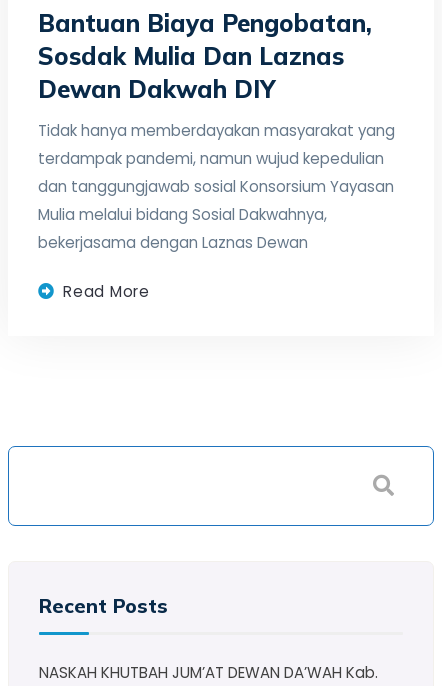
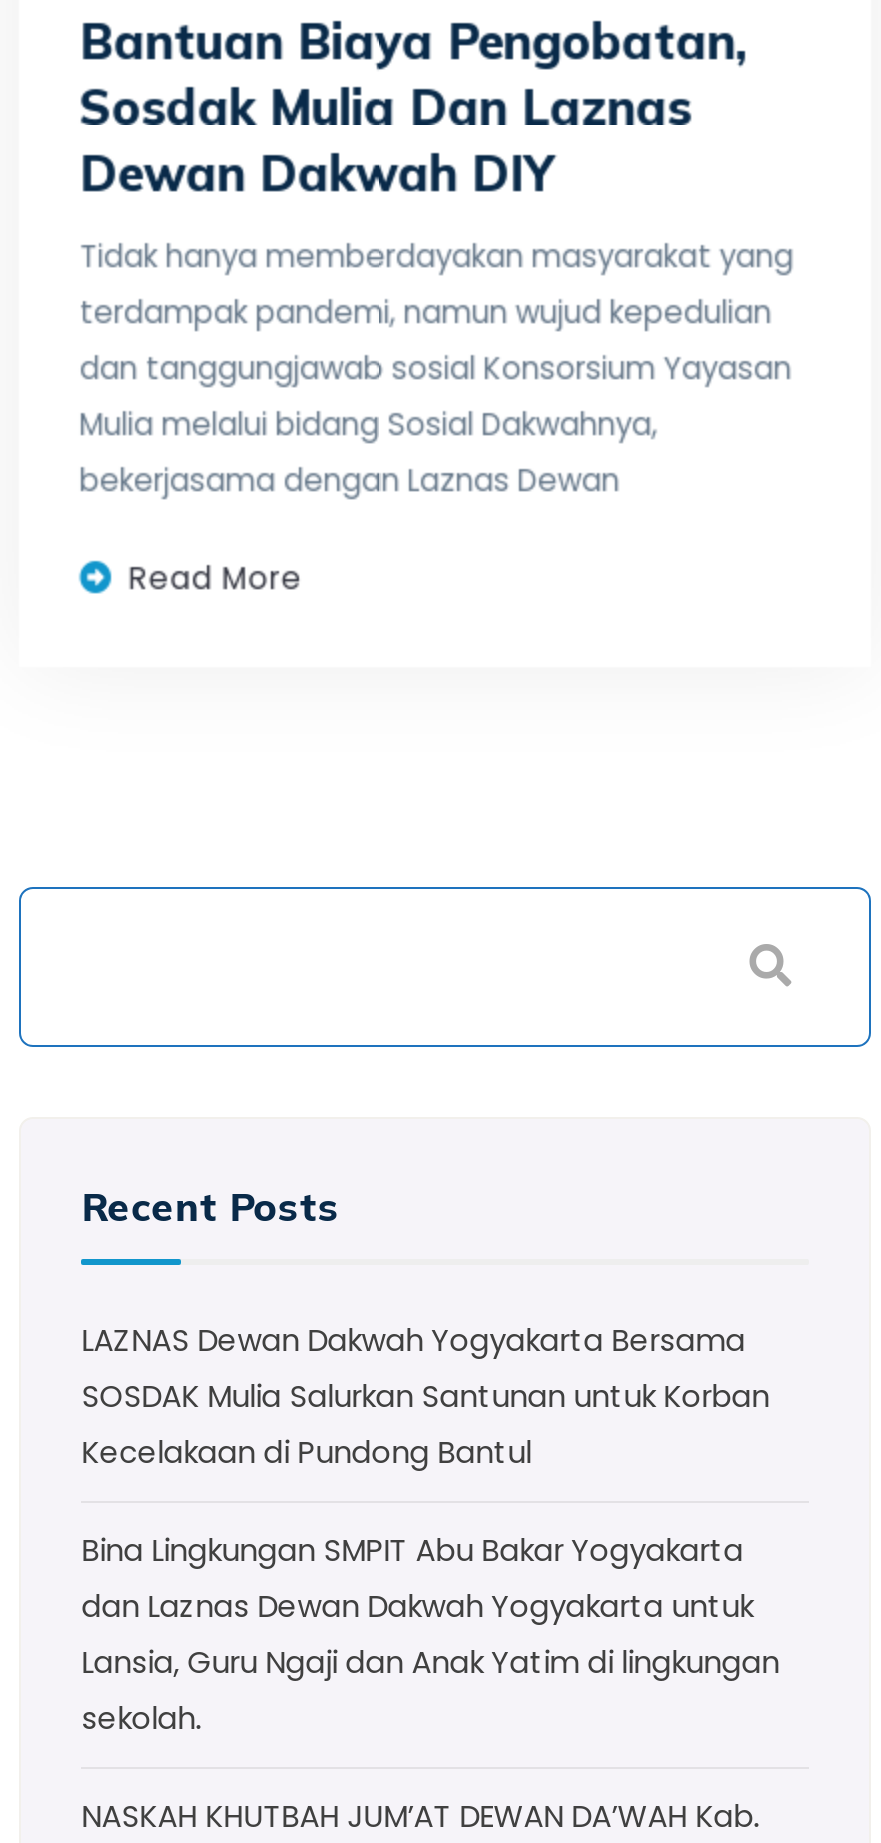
none -> [82,1318,780,1738] LAZNAS Dewan Dakwah Yogyakarta Bersama | SOSDAK Mulia Salurkan Santunan untuk Korban | Kecelakaan di Pundong Bantul | Bina Lingkungan SMPIT Abu Bakar Yogyakarta | dan Laznas Dewan Dakwah Yogyakarta untuk | Lansia, Guru Ngaji dan Anak Yatim di lingkungan | sekolah.

